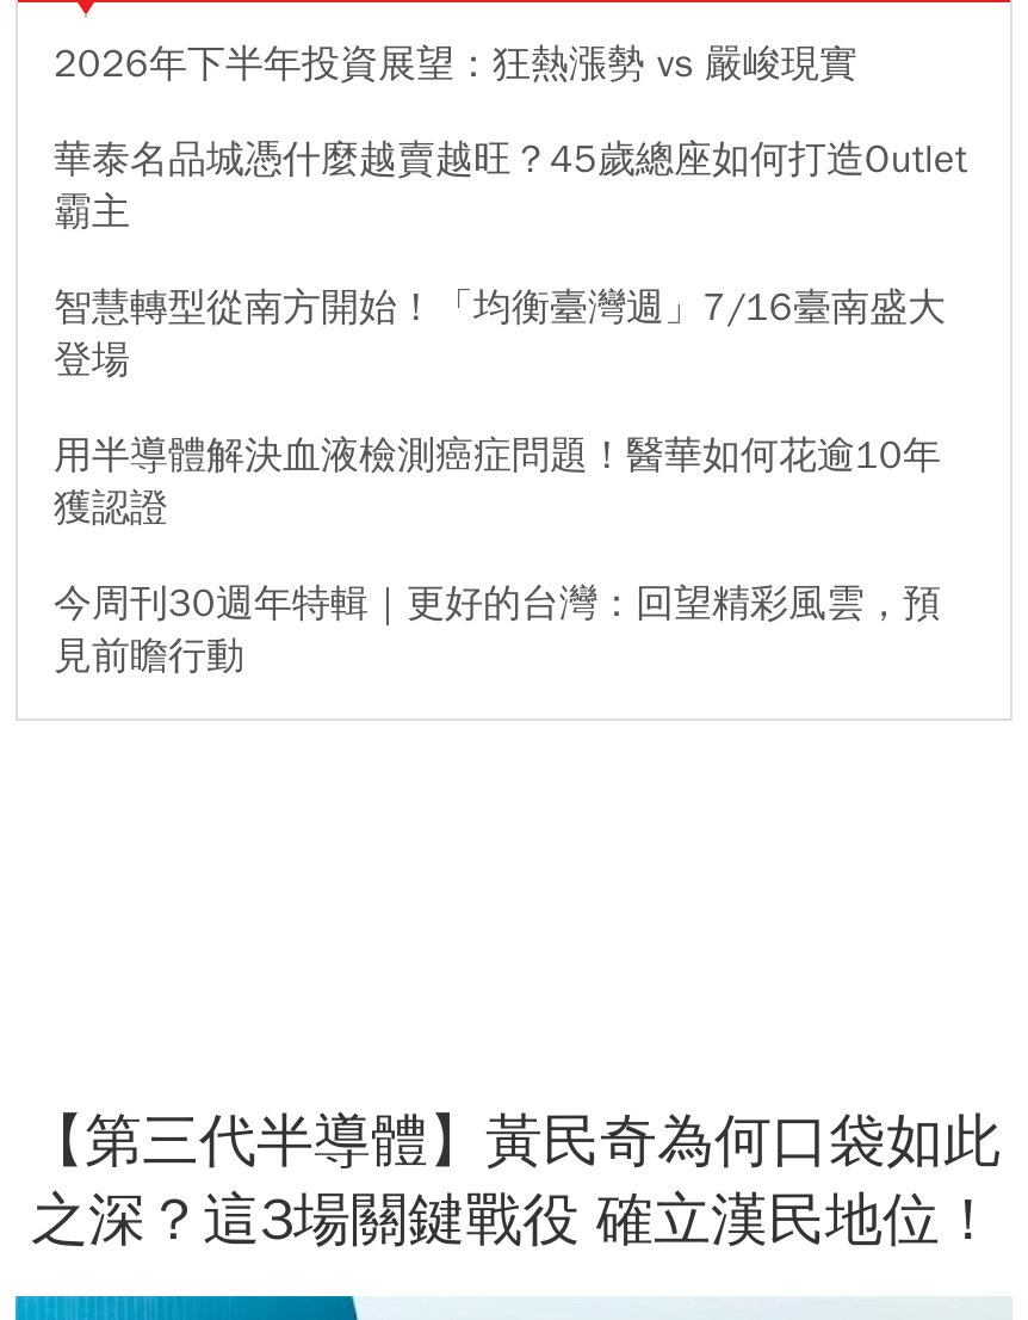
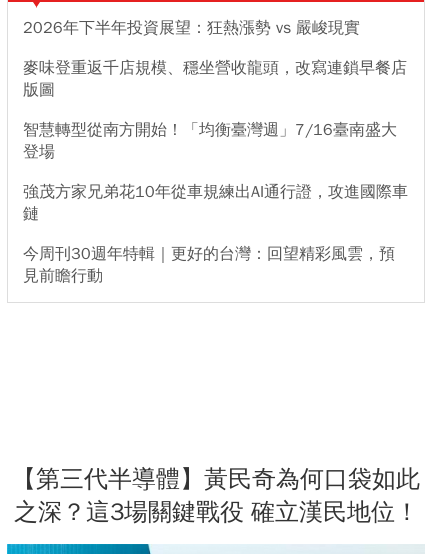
[54,136,967,236] 華泰名品城憑什麼越賣越旺？45歲總座如何打造Outlet | 霸主 -> [23,58,407,100] 麥味登重返千店規模、穩坐營收龍頭，改寫連鎖早餐店 | 版圖
[54,432,941,532] 用半導體解決血液檢測癌症問題！醫華如何花逾10年 | 獲認證 -> [23,182,408,224] 強茂方家兄弟花10年從車規練出AI通行證，攻進國際車 | 鏈

